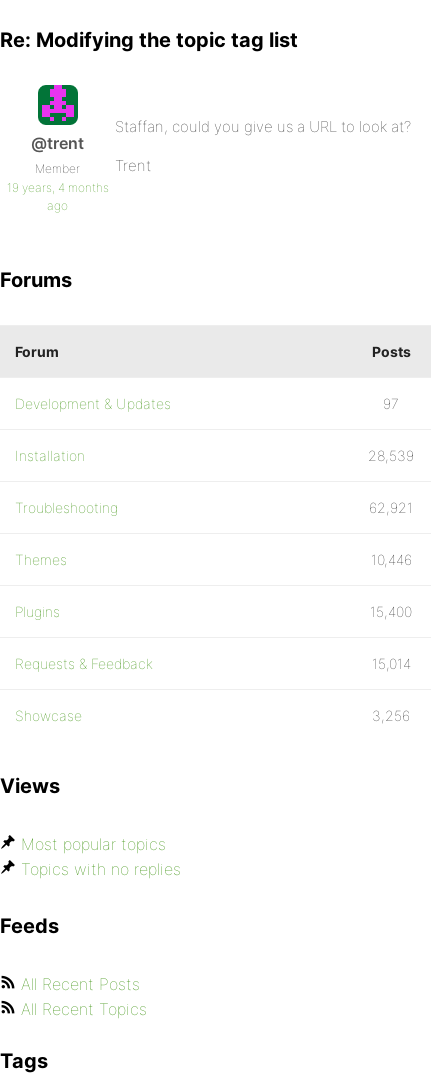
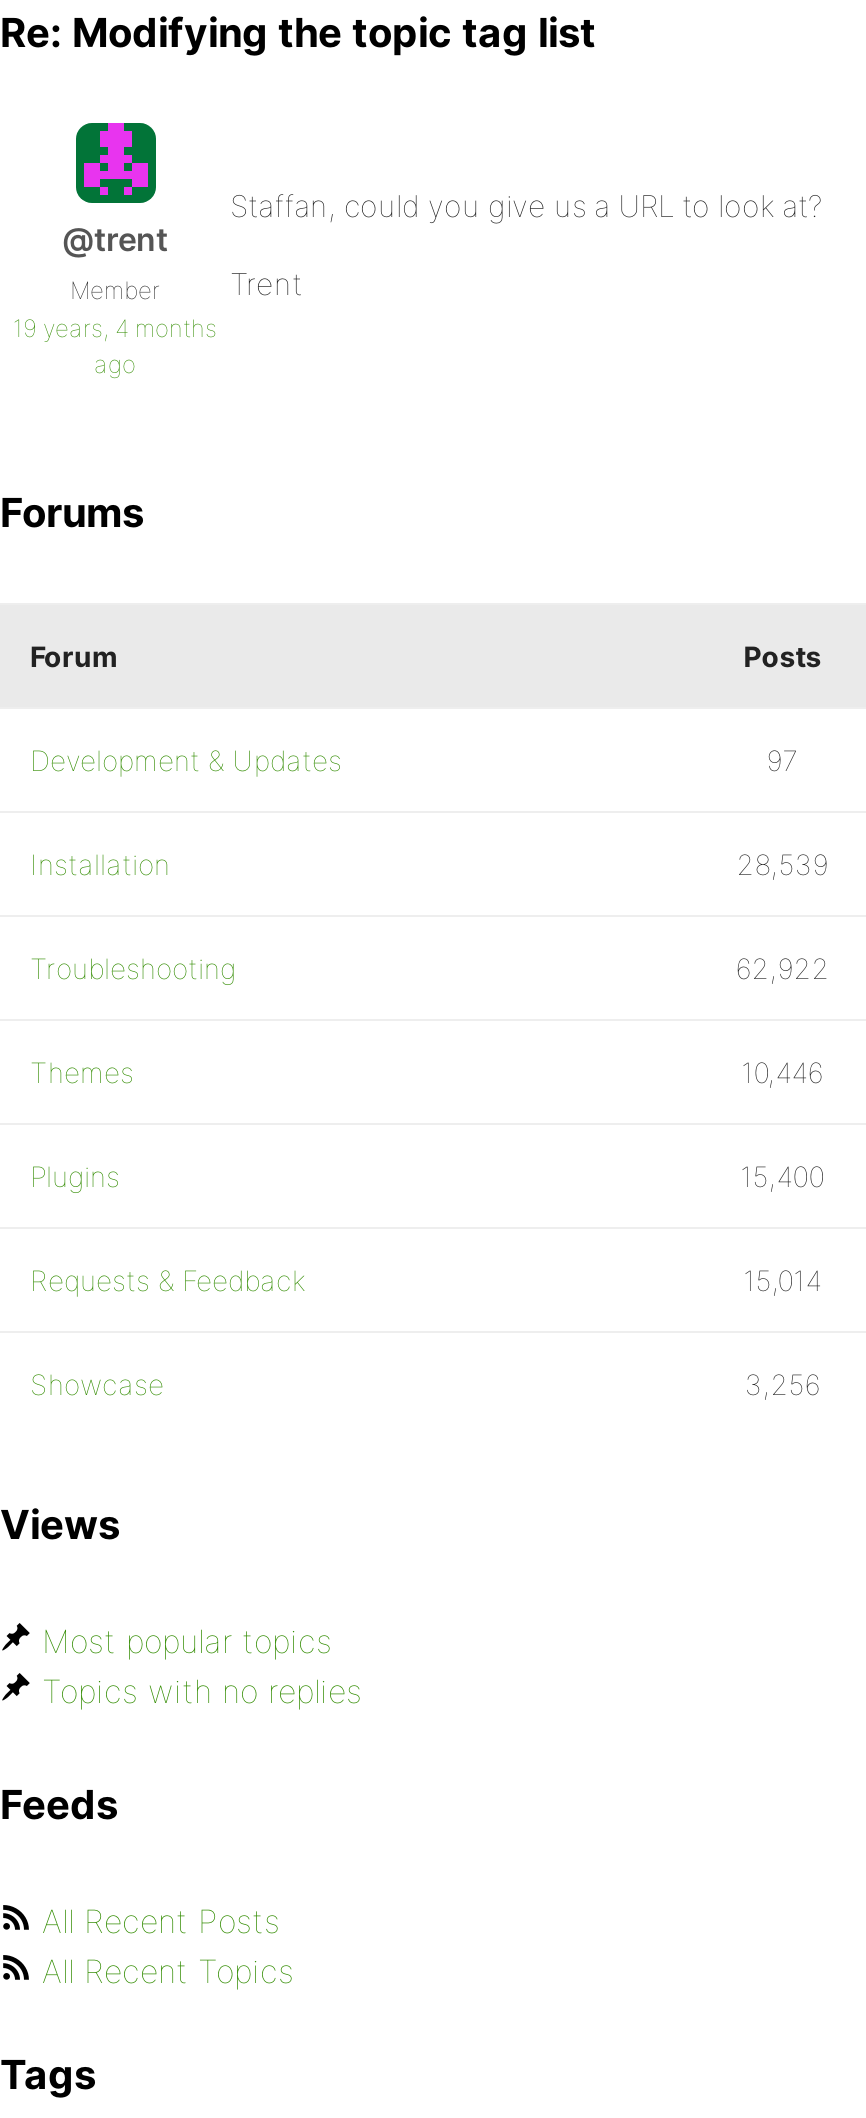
[369,499,413,516] 62,921 -> [735,951,829,985] 62,922

